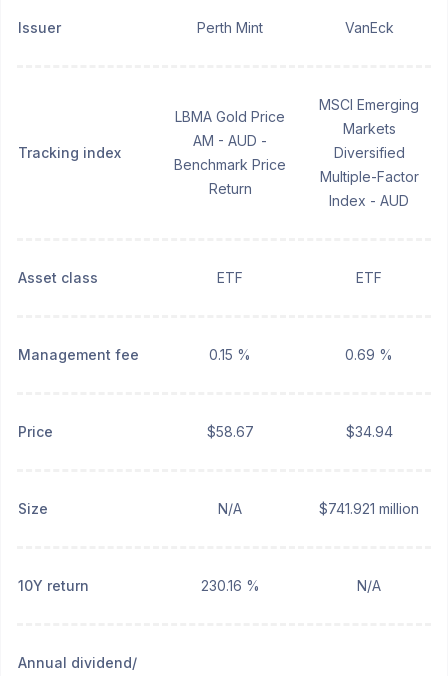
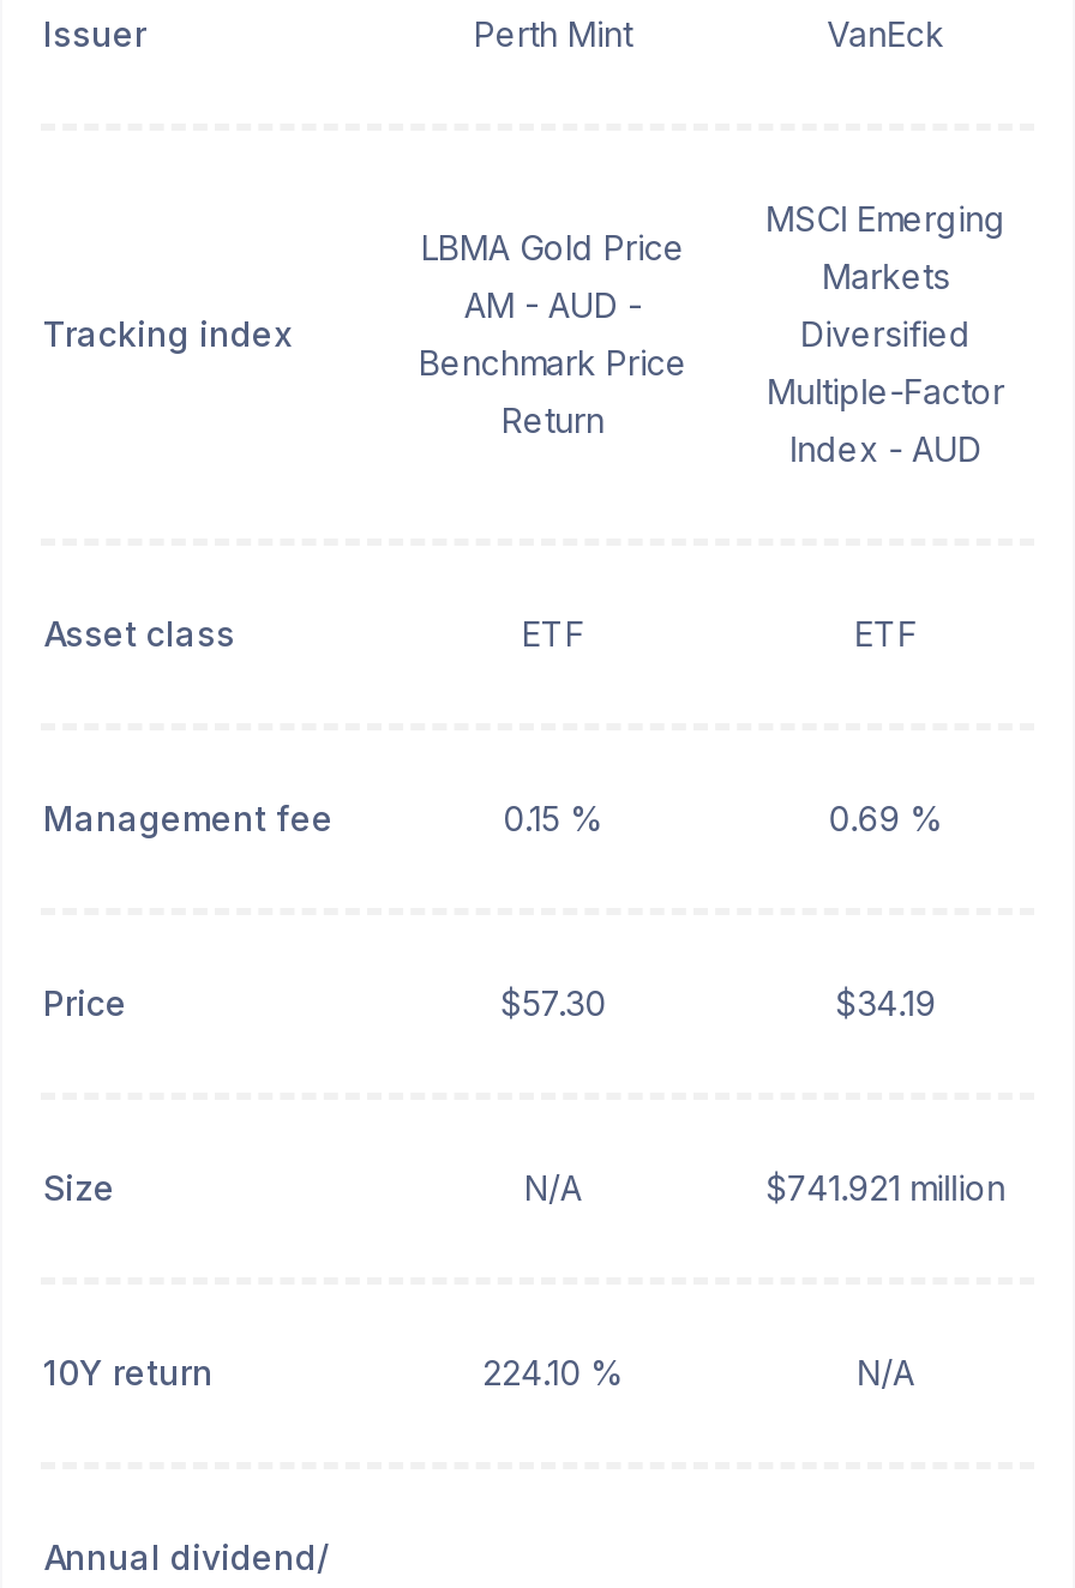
[207,423,254,440] $58.67 -> [500,982,606,1023] $57.30
[346,423,393,440] $34.94 -> [836,982,936,1023] $34.19
[201,577,260,594] 230.16 % -> [482,1352,624,1392] 224.10 %

